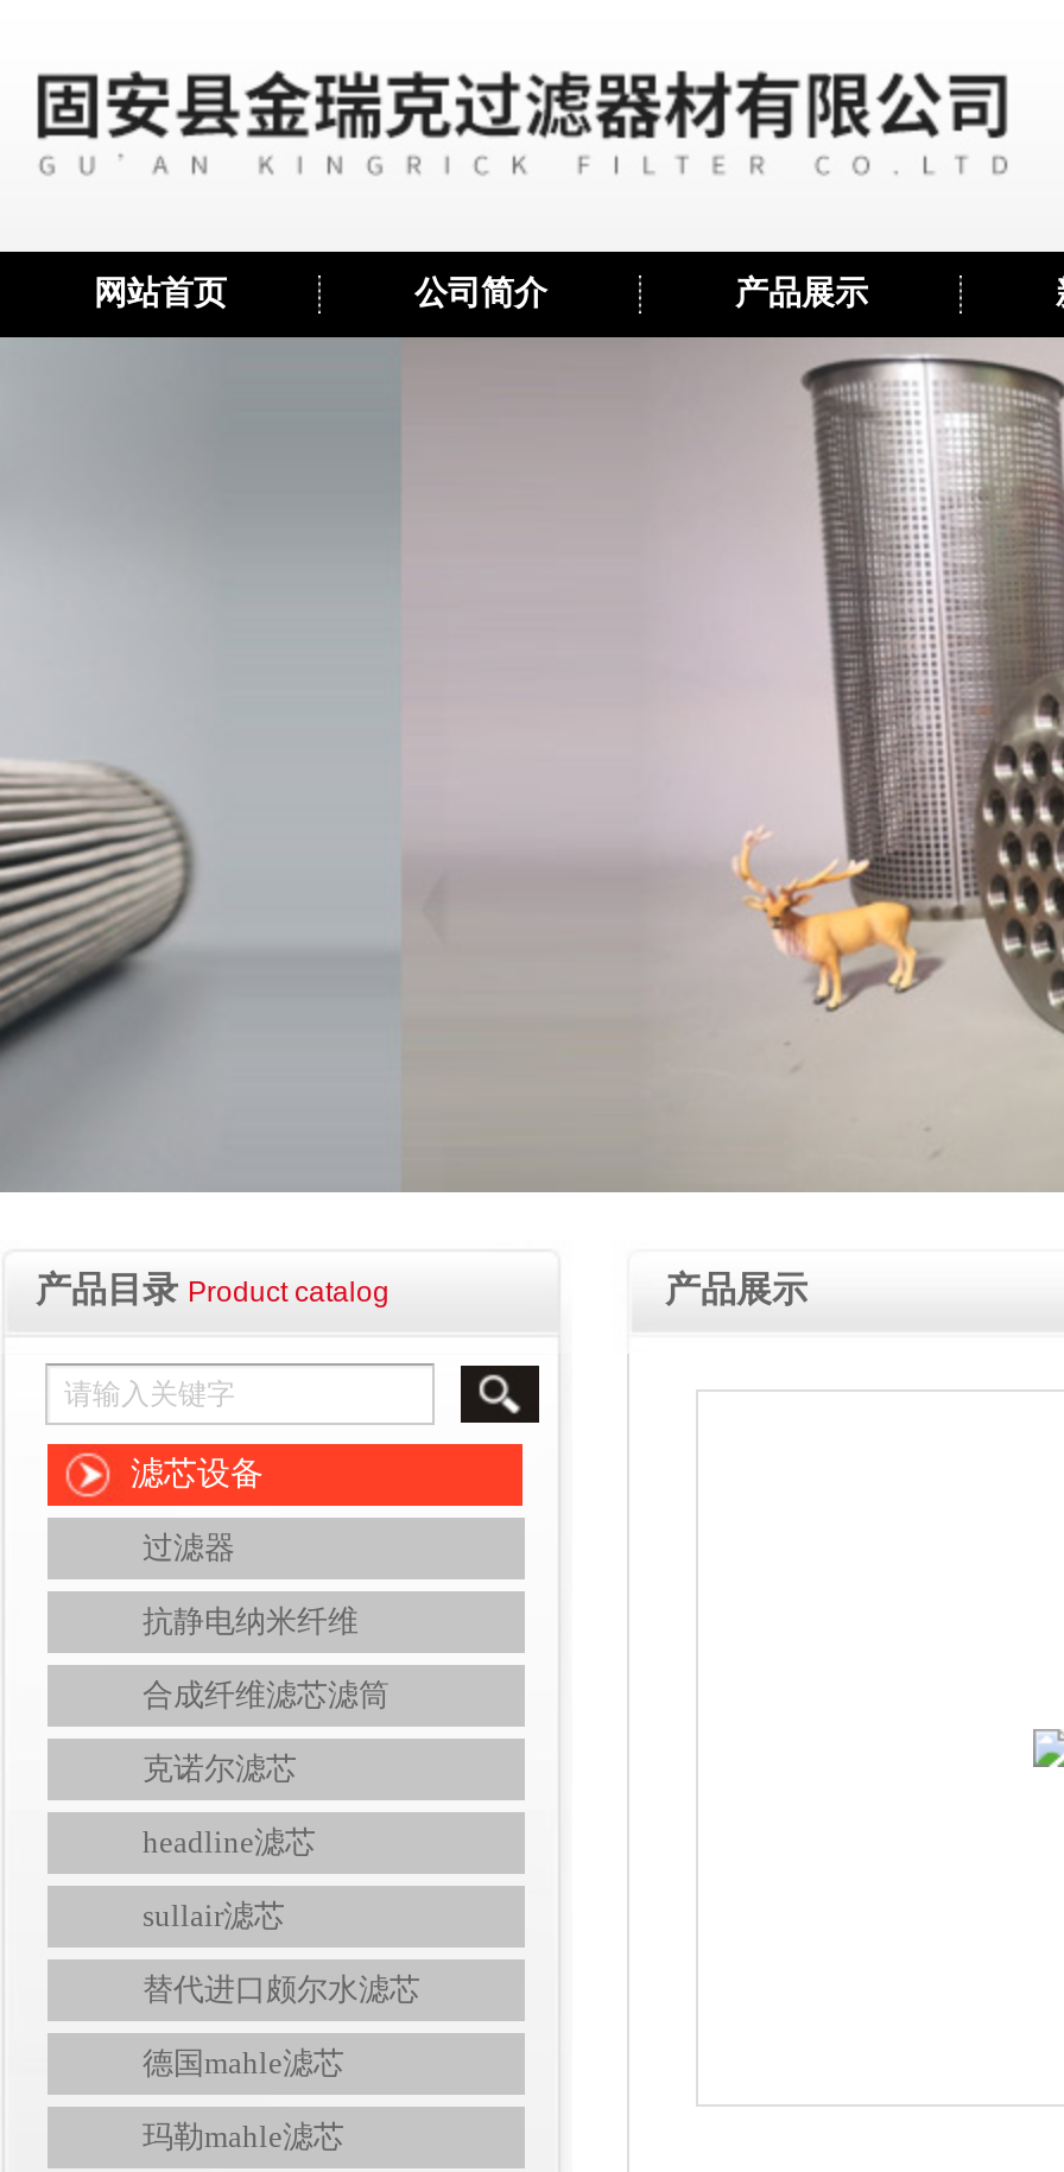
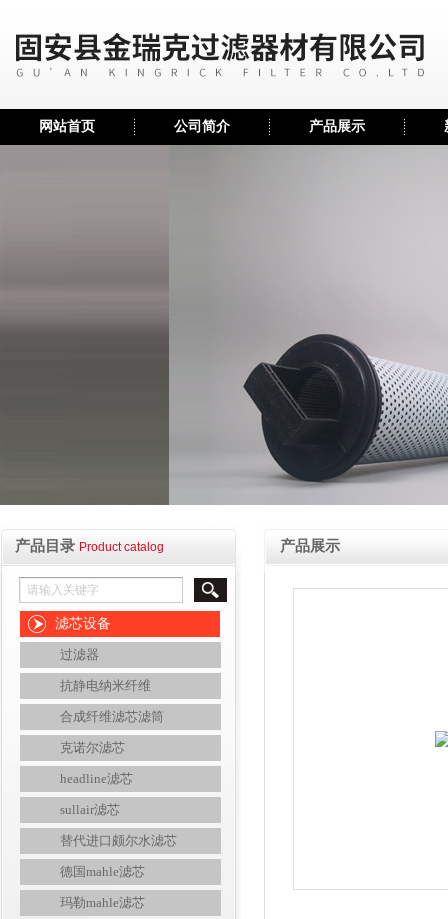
[7,356,1057,1192] [image] -> [3,154,445,505] [image]

